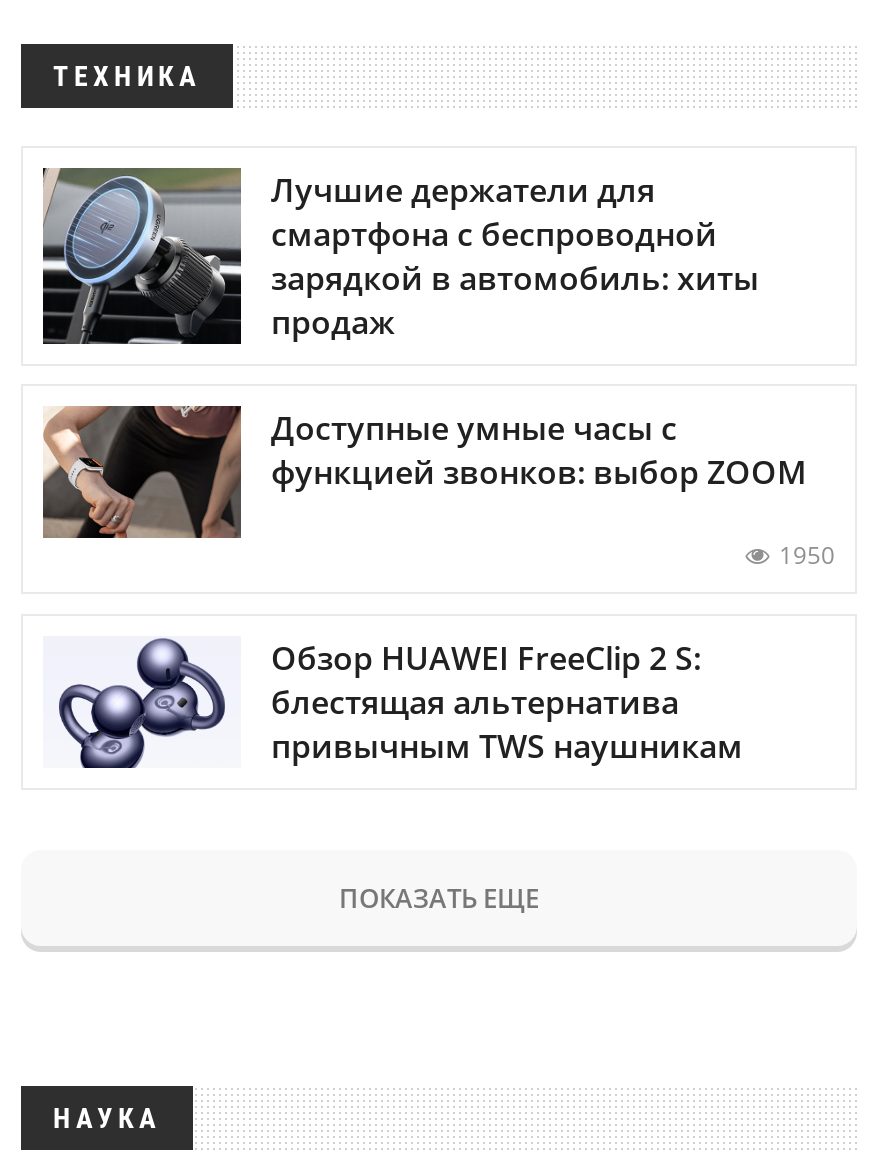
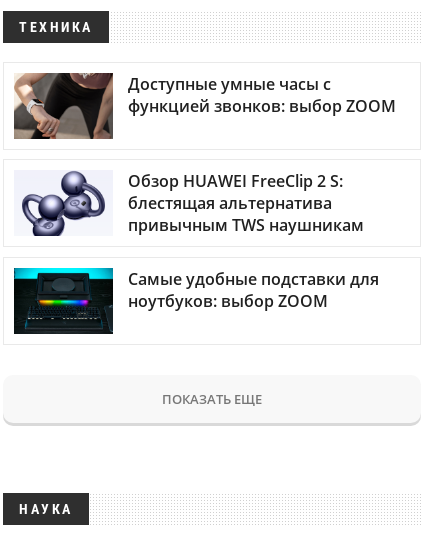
[41,166,759,346] [image] | Лучшие держатели для | смартфона с беспроводной | зарядкой в автомобиль: хиты | продаж -> none
moved [41,402,807,540] -> [13,71,396,140]: [image] | Доступные умные часы с | функцией звонков: выбор ZOOM
[779,539,835,573] 1950 -> none
moved [55,635,743,770] -> [20,170,364,238]: [image] | Обзор HUAWEI FreeClip 2 S: | блестящая альтернатива | привычным TWS наушникам
none -> [13,267,379,335] [image] | Самые удобные подставки для | ноутбуков: выбор ZOOM

